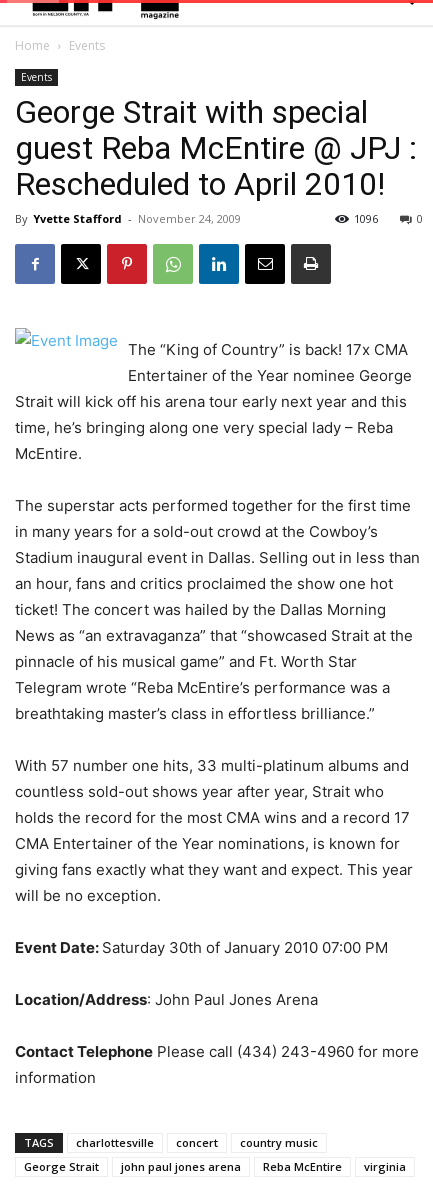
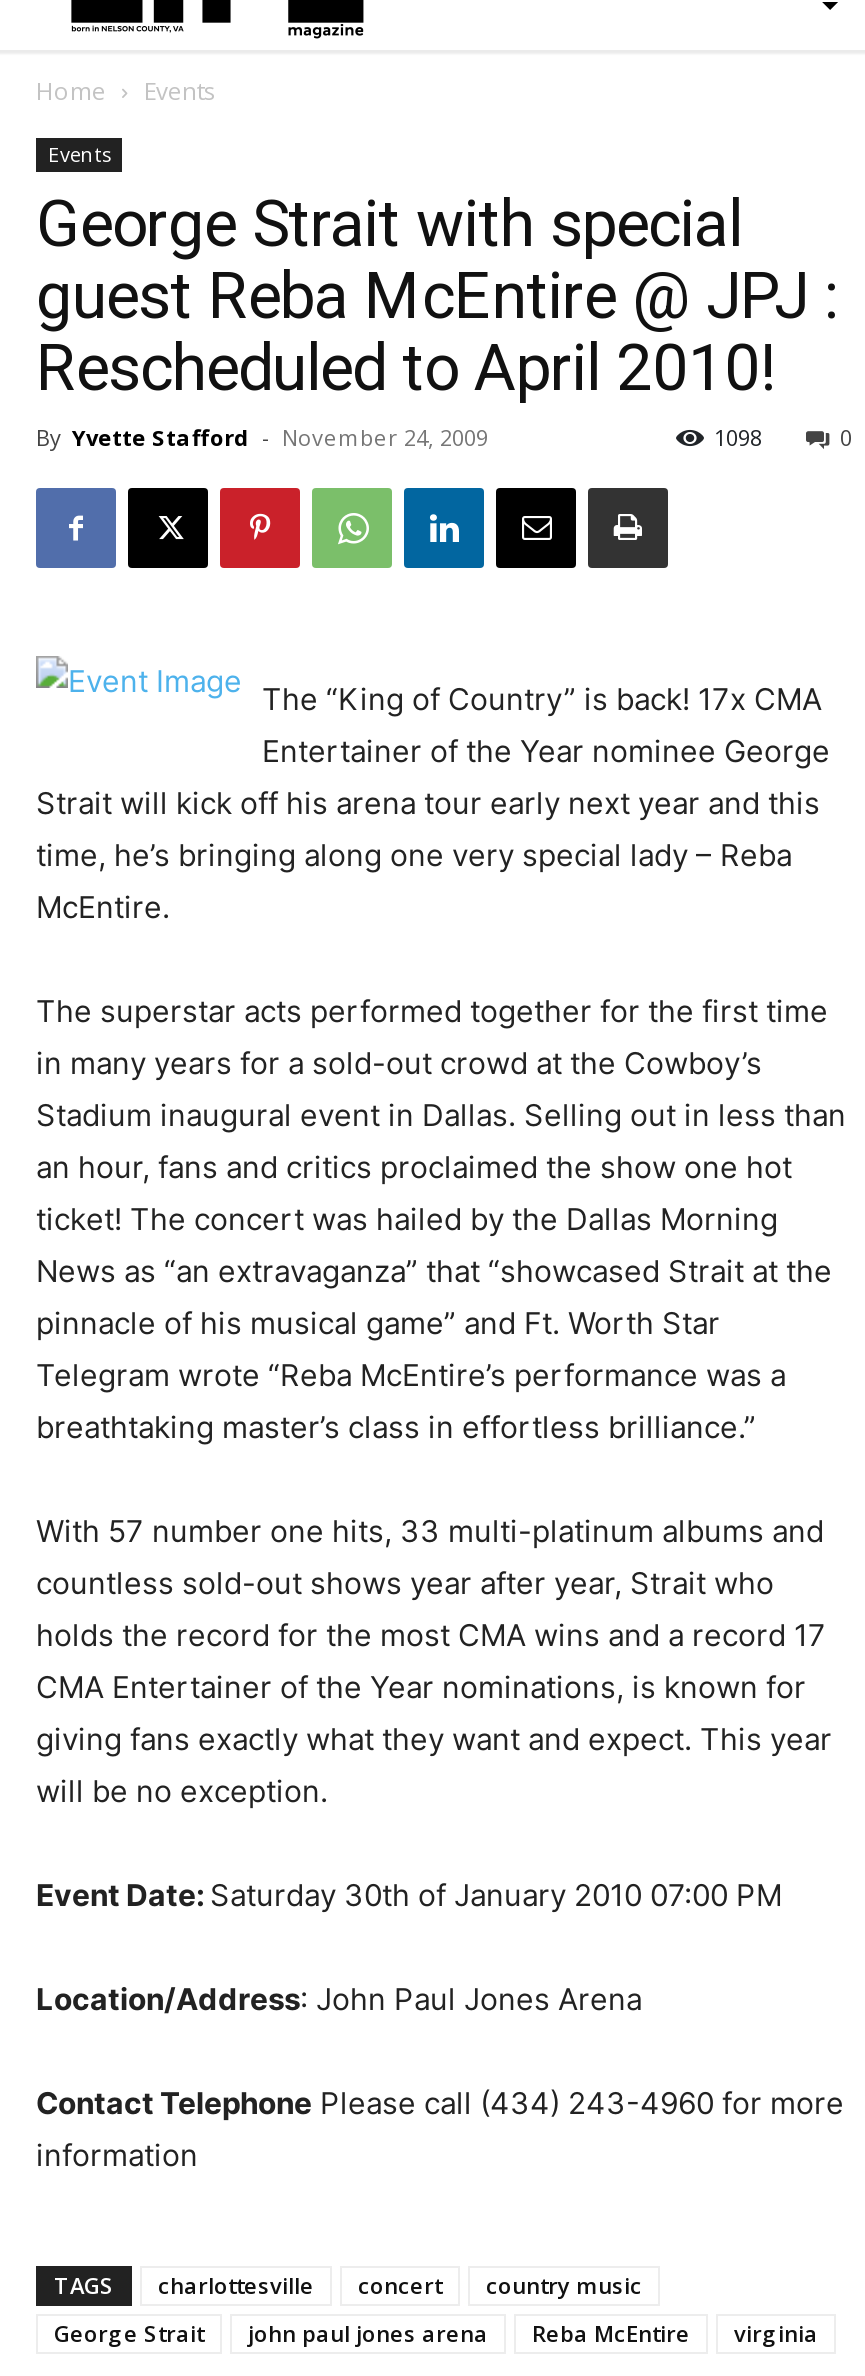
[354,211,378,226] 1096 -> [714,422,762,452] 1098

